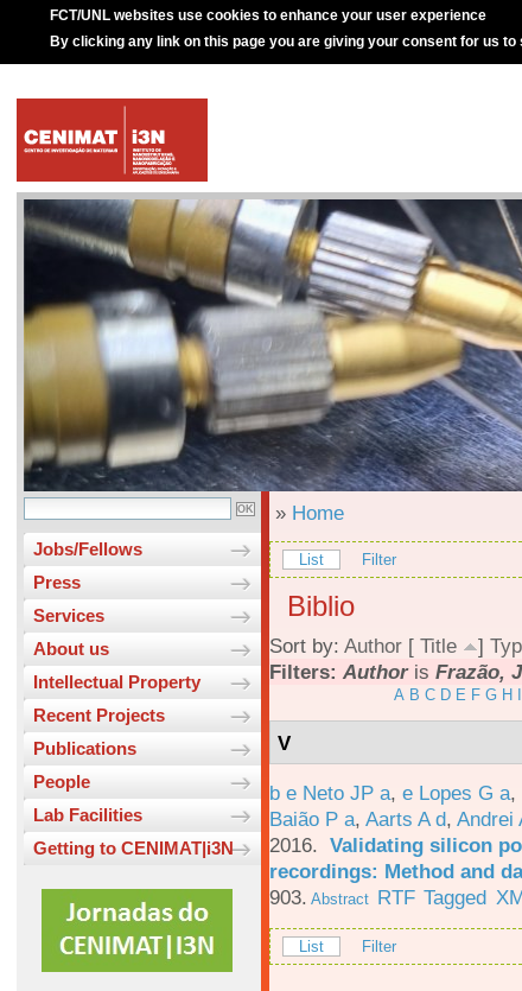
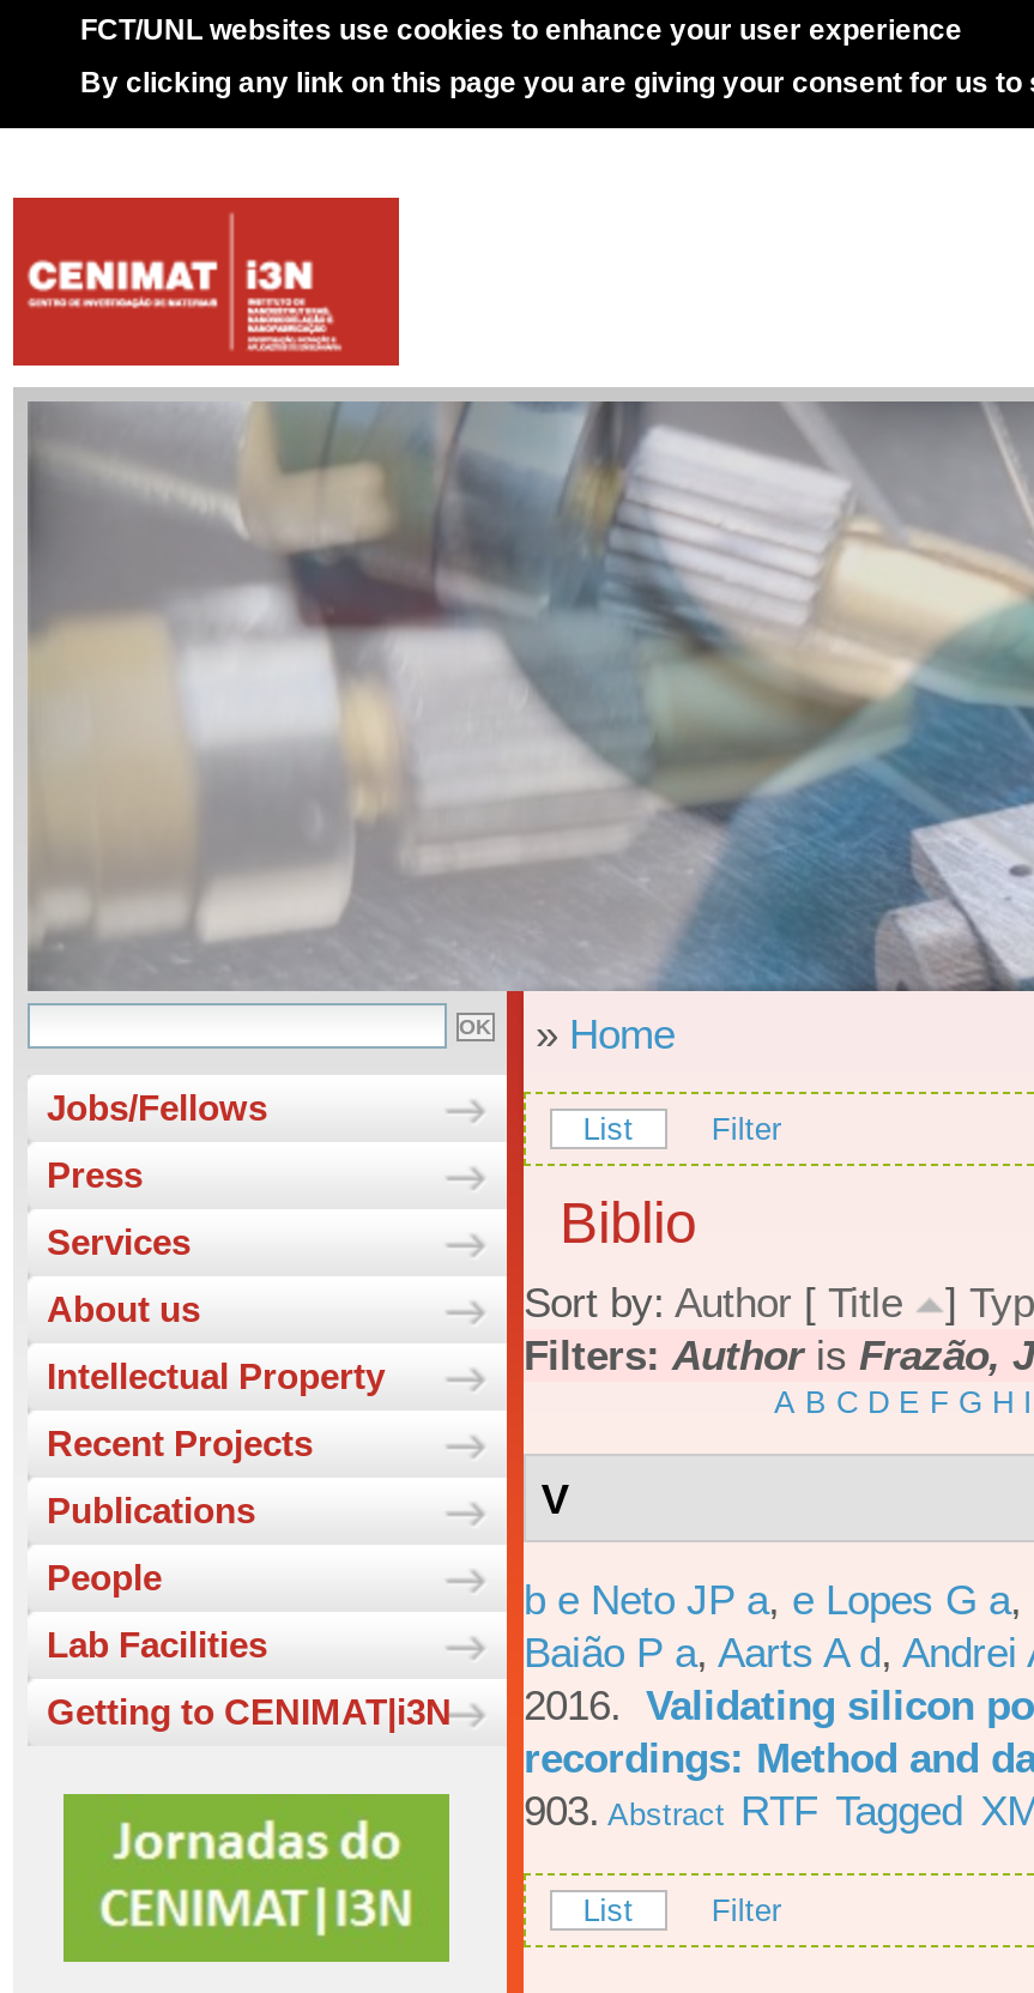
[24,199,518,491] [image] -> [30,401,1027,991] [image]

